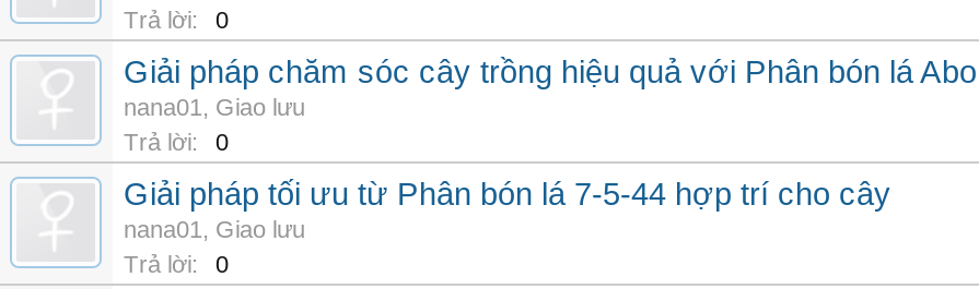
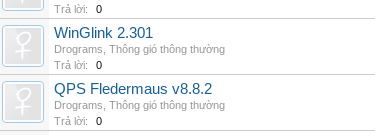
[124,55,977,120] Giải pháp chăm sóc cây trồng hiệu quả với Phân bón lá Abo | nana01, Giao lưu -> [54,25,225,55] WinGlink 2.301 | Drograms, Thông gió thông thường
[124,177,891,242] Giải pháp tối ưu từ Phân bón lá 7-5-44 hợp trí cho cây | nana01, Giao lưu -> [54,81,225,111] QPS Fledermaus v8.8.2 | Drograms, Thông gió thông thường

